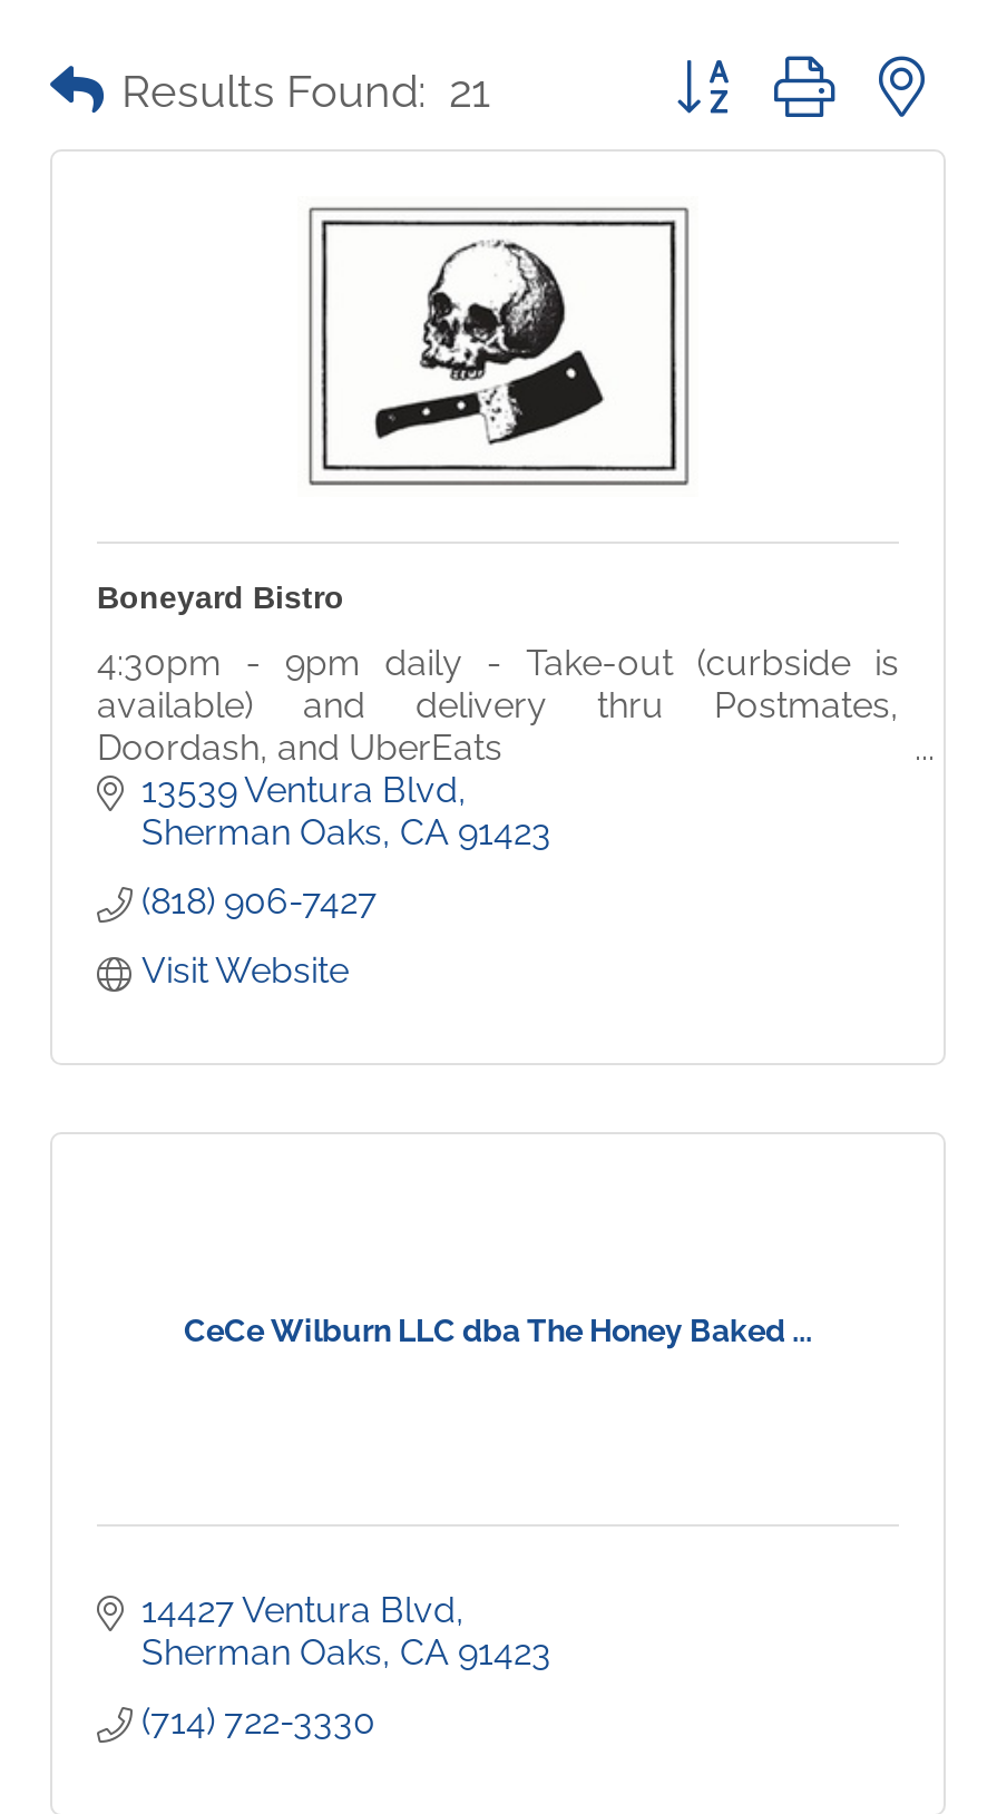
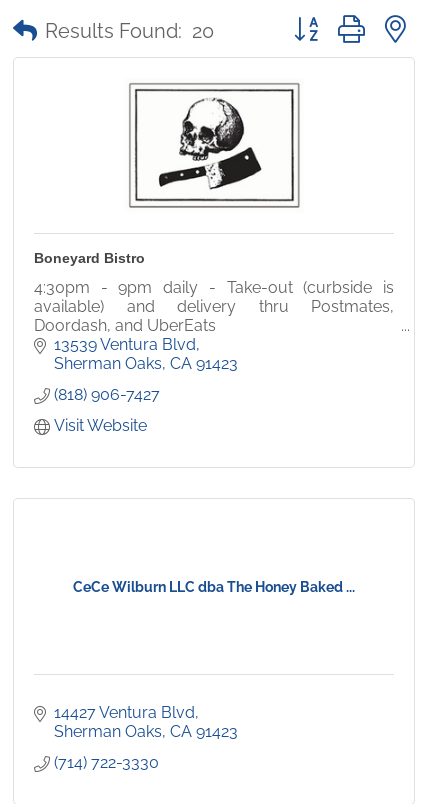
[121,65,491,119] Results Found: 21 -> [45,19,214,43] Results Found: 20

